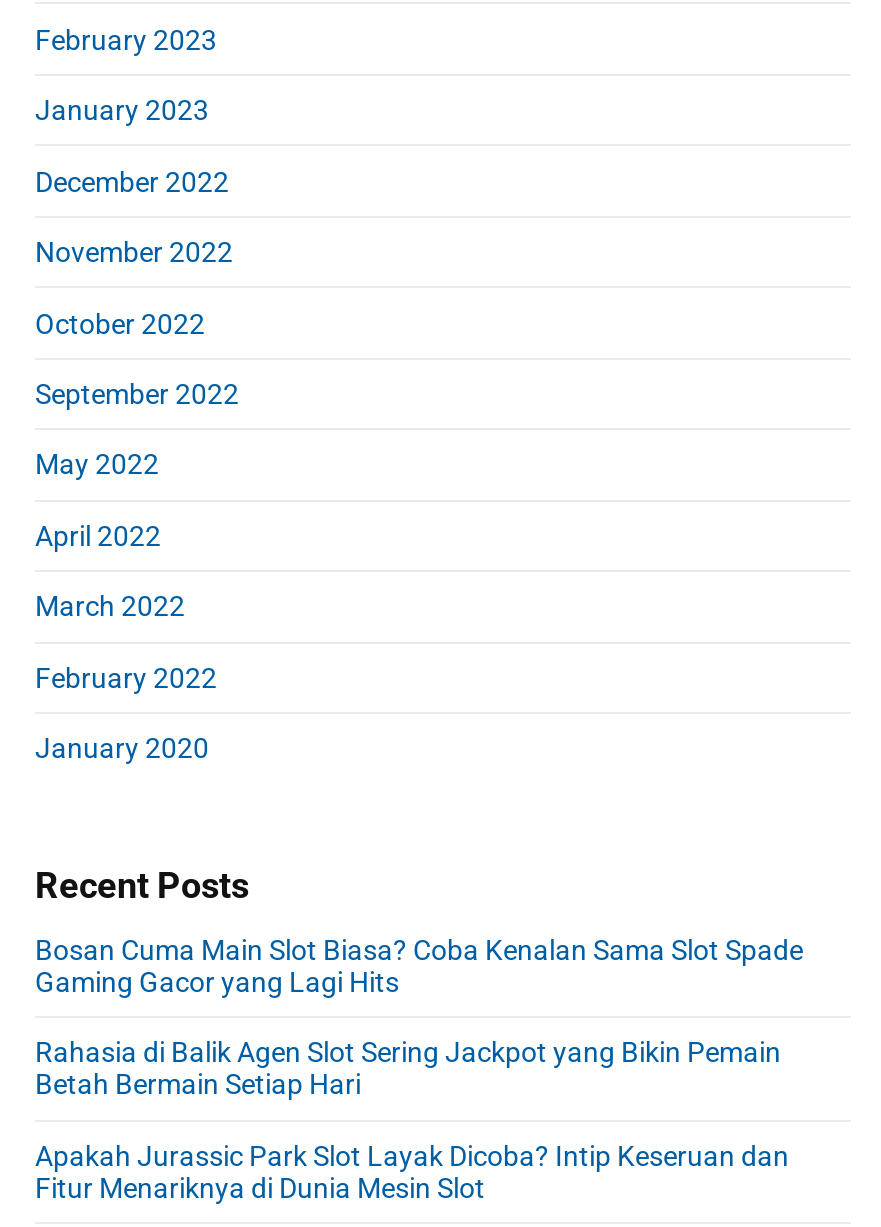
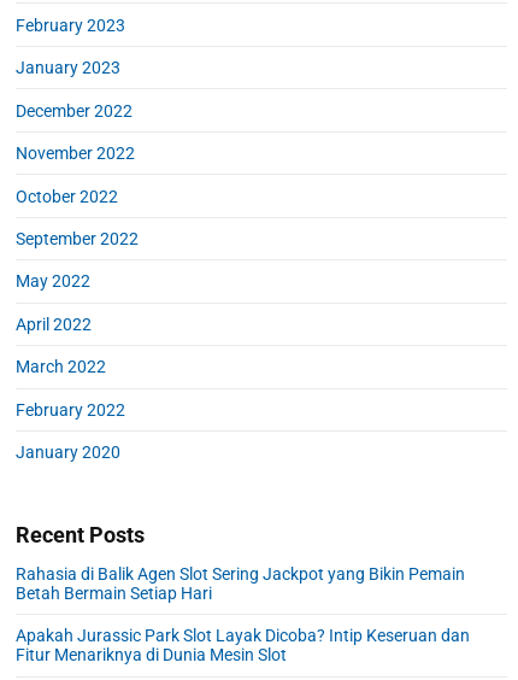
[35,934,803,998] Bosan Cuma Main Slot Biasa? Coba Kenalan Sama Slot Spade | Gaming Gacor yang Lagi Hits -> none

